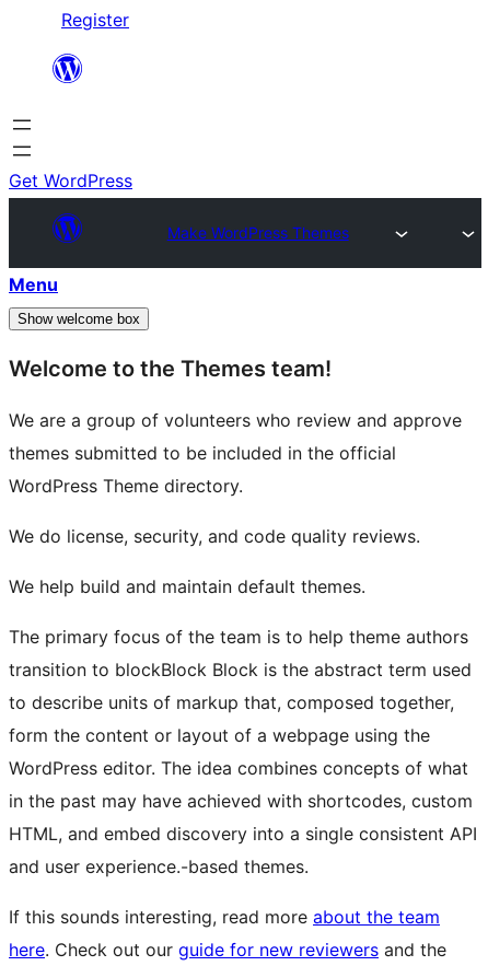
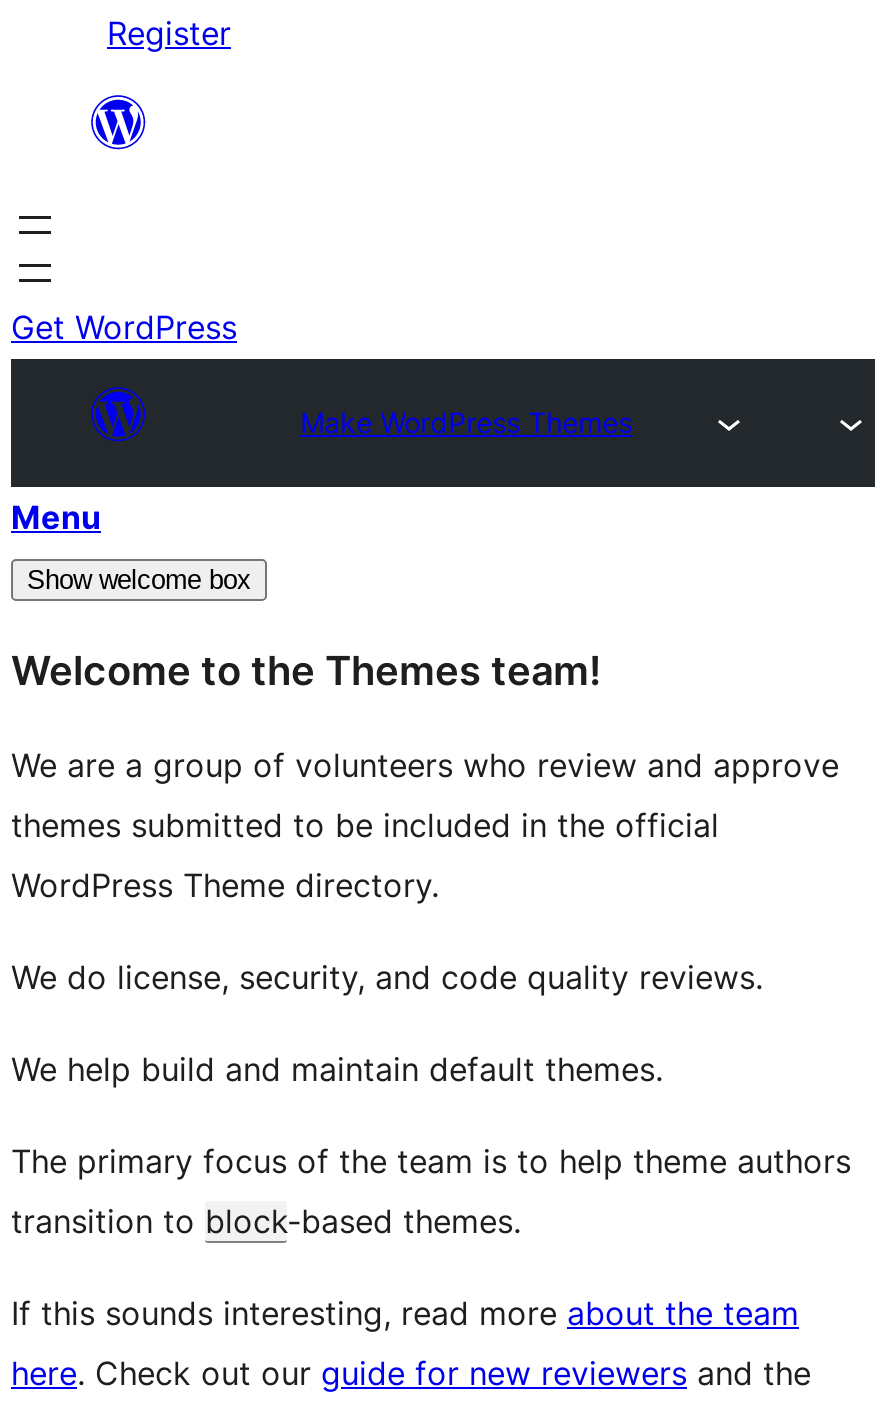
[9,659,477,877] transition to blockBlock Block is the abstract term used | to describe units of markup that, composed together, | form the content or layout of a webpage using the | WordPress editor. The idea combines concepts of what | in the past may have achieved with shortcodes, custom | HTML, and embed discovery into a single consistent API | and user experience.-based themes. -> [11,1201,521,1241] transition to block-based themes.

